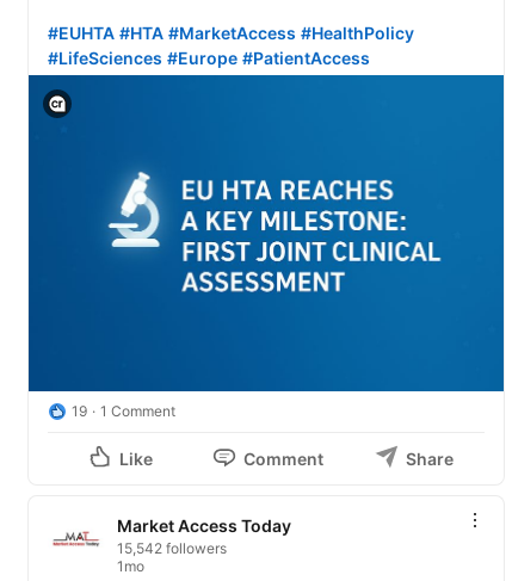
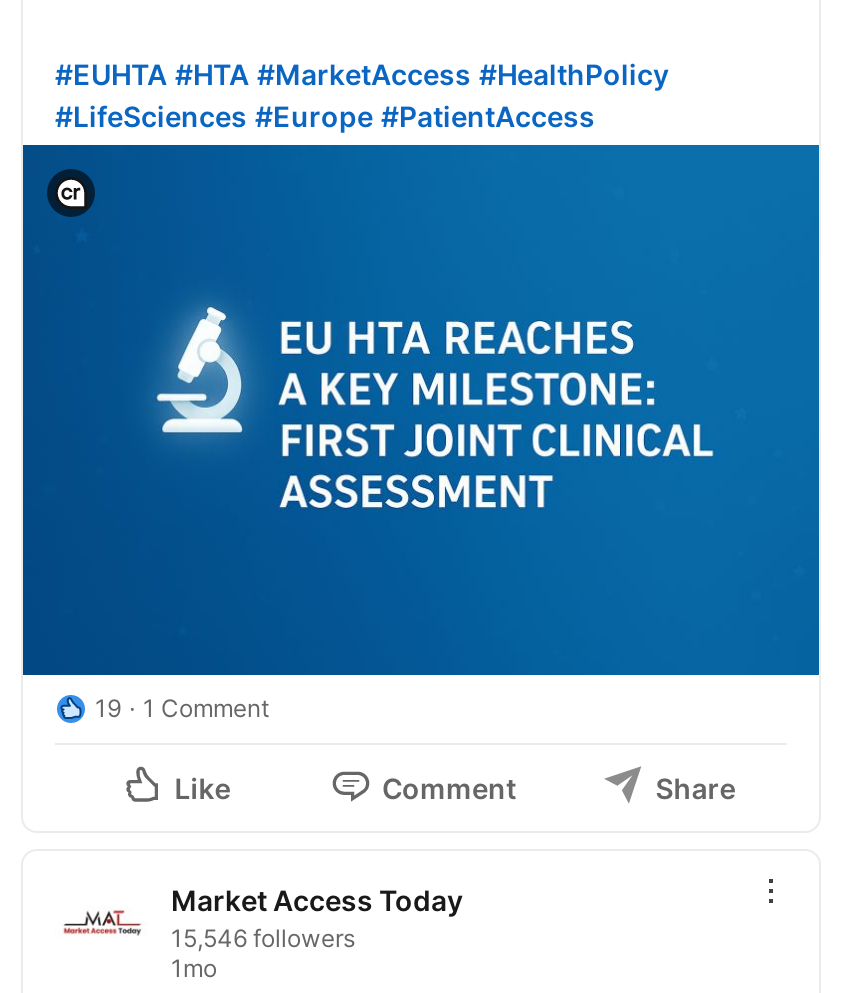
[117,539,227,557] 15,542 followers -> [171,923,355,953] 15,546 followers

